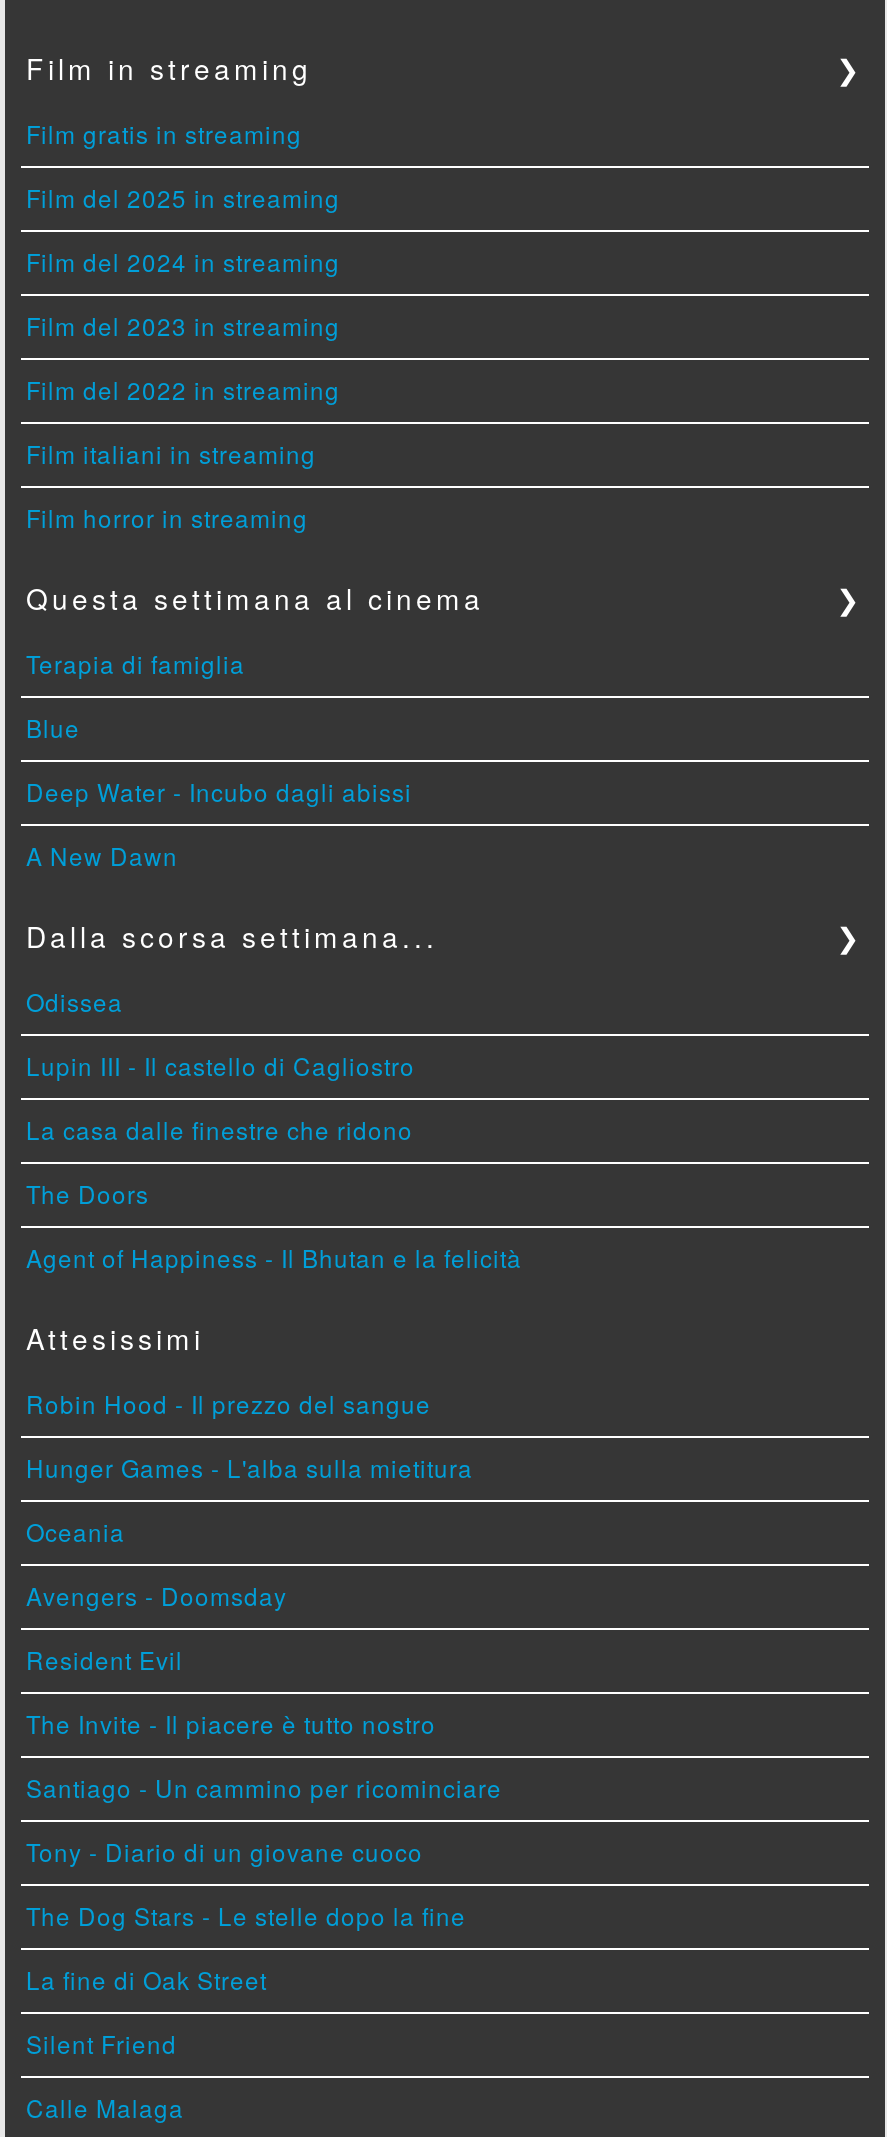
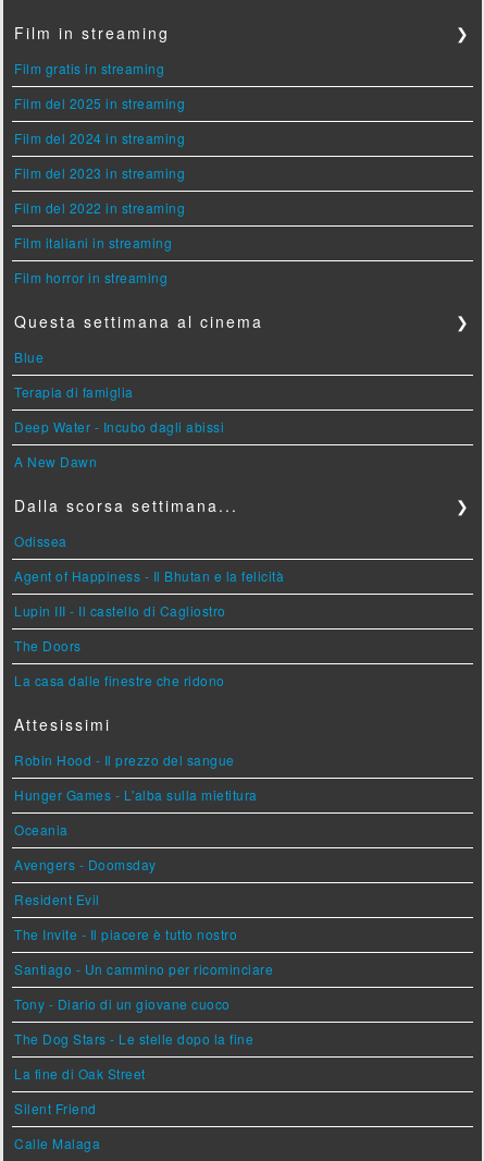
moved [26,647,245,681] -> [15,383,134,401]: Terapia di famiglia
moved [26,711,80,745] -> [15,348,44,366]: Blue
moved [26,1049,415,1211] -> [15,602,226,690]: Lupin III - Il castello di Cagliostro | The Doors | La casa dalle finestre che ridono
moved [26,1241,522,1275] -> [15,567,284,585]: Agent of Happiness - Il Bhutan e la felicità

